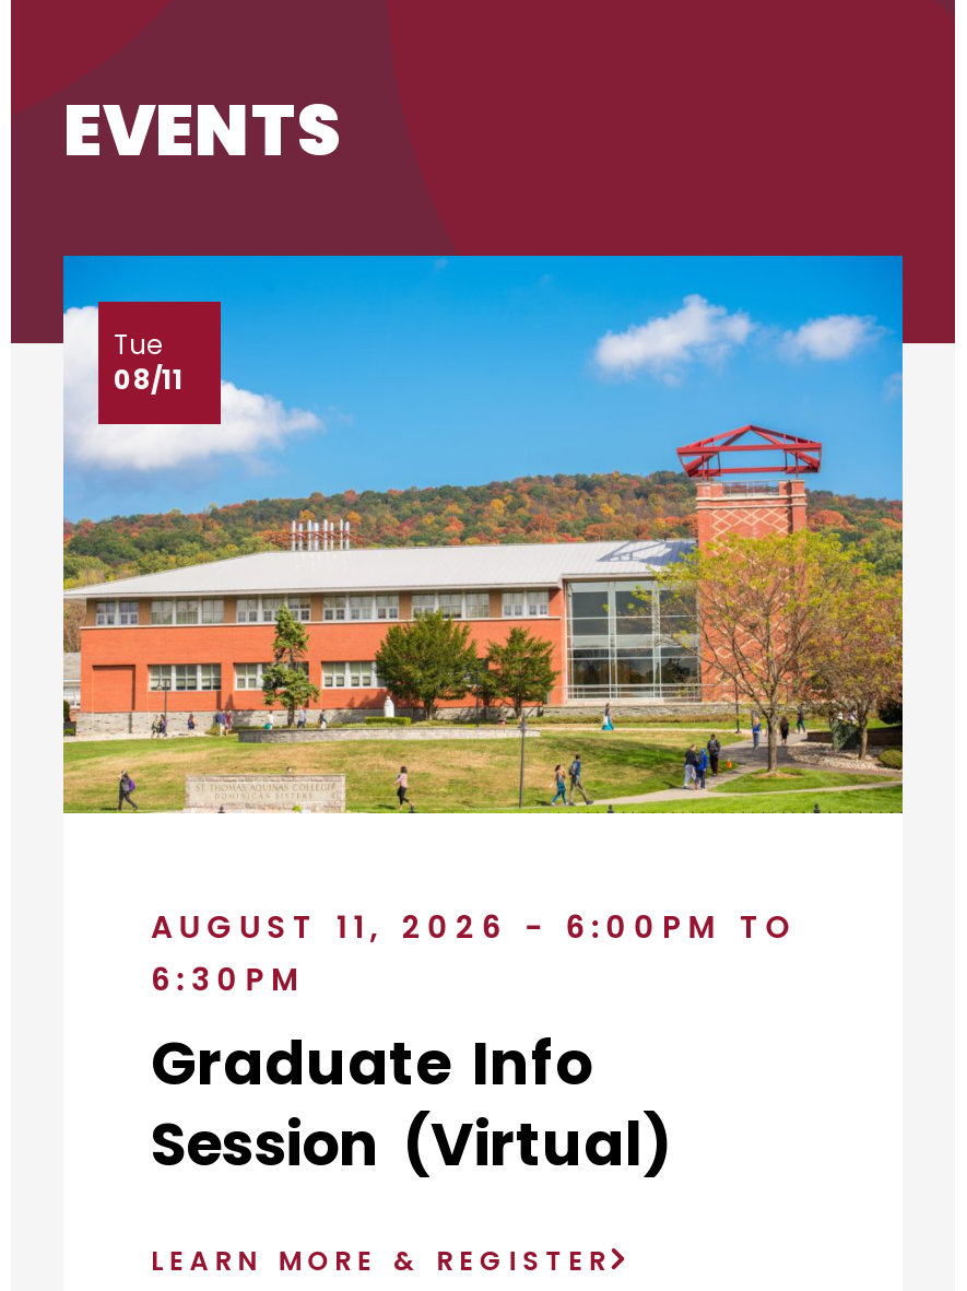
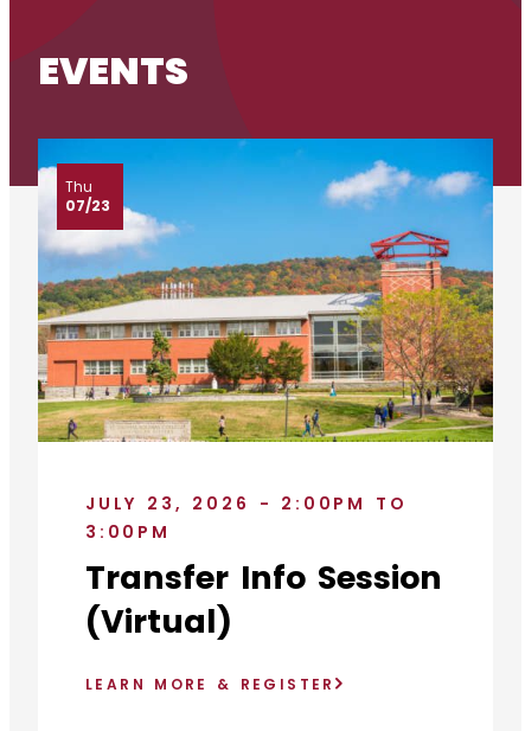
[114,325,184,397] Tue | 08/11 -> [65,176,110,215] Thu | 07/23
[151,904,798,1184] AUGUST 11, 2026 - 6:00PM TO | 6:30PM | Graduate Info | Session (Virtual) -> [85,492,442,643] JULY 23, 2026 - 2:00PM TO | 3:00PM | Transfer Info Session | (Virtual)

